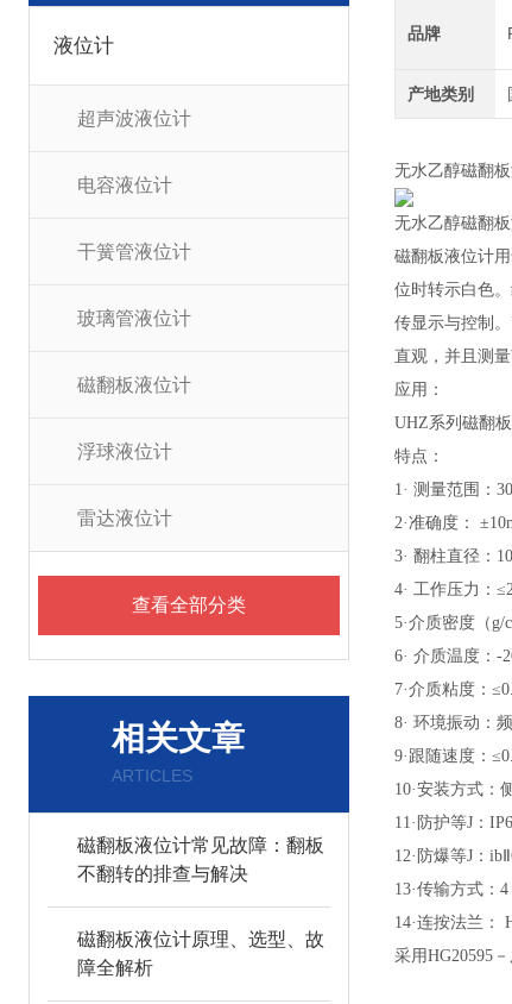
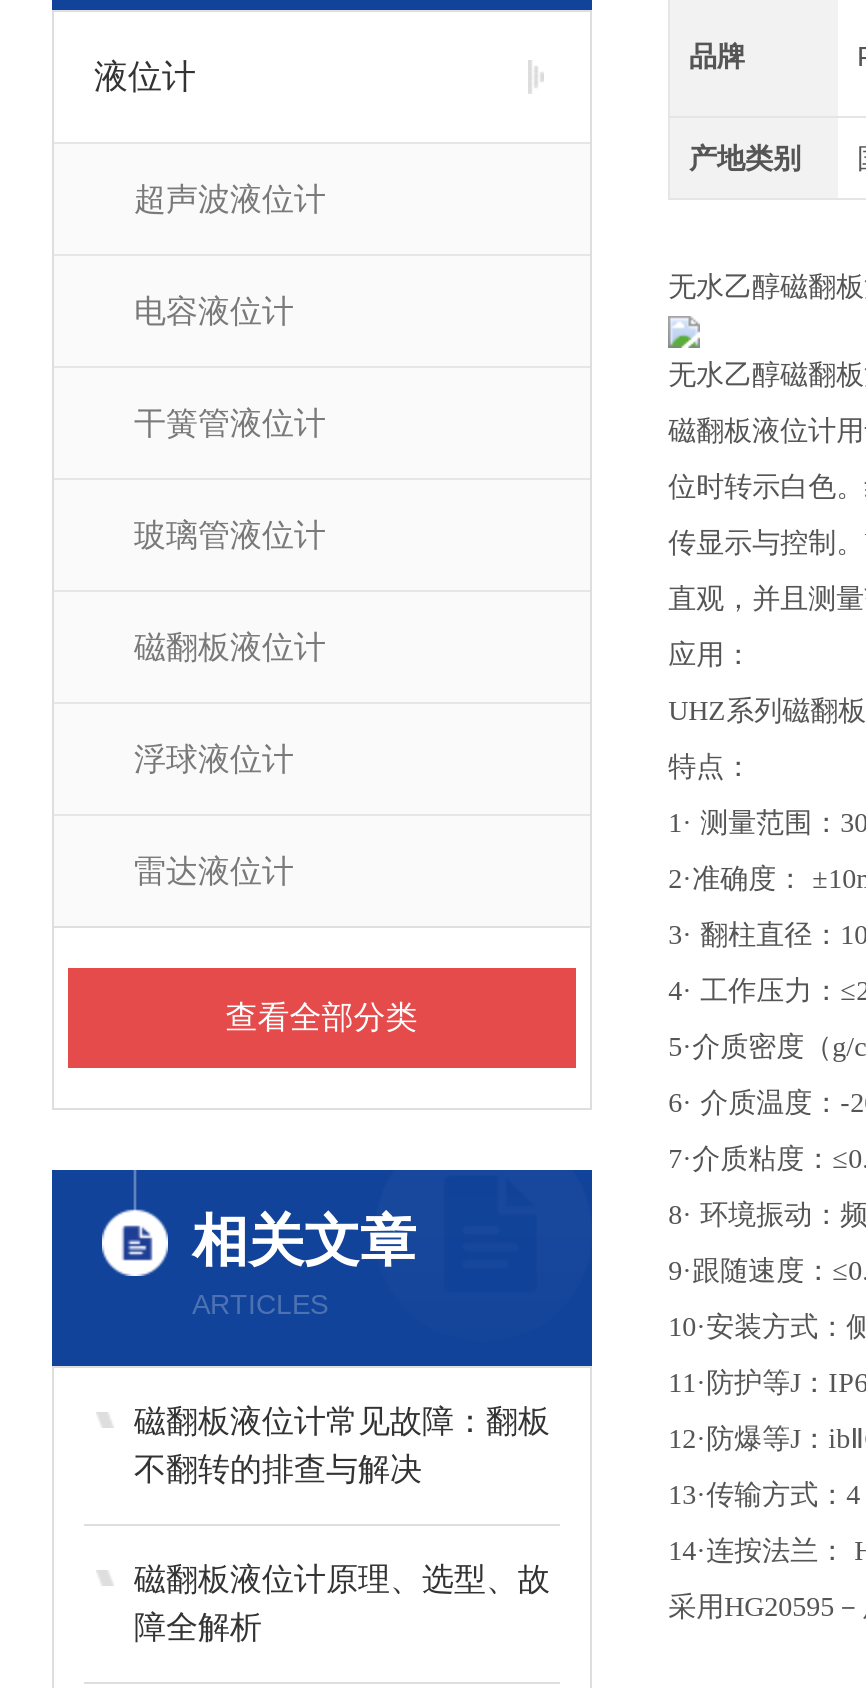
none -> [100,1176,170,1278] [image]

